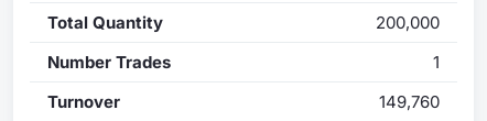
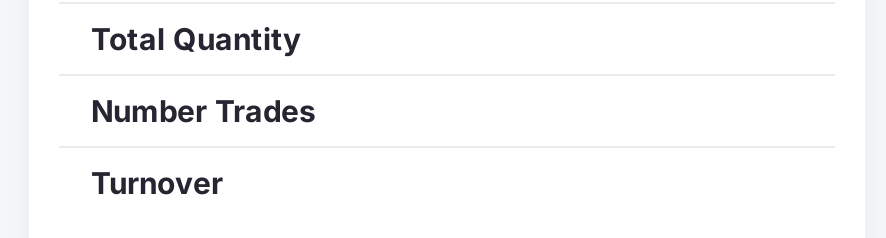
[376,12,440,32] 200,000 -> none
[433,51,440,72] 1 -> none
[379,91,440,112] 149,760 -> none

